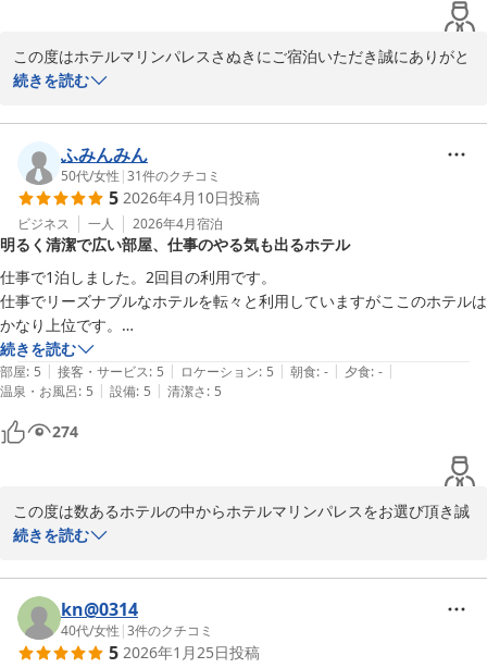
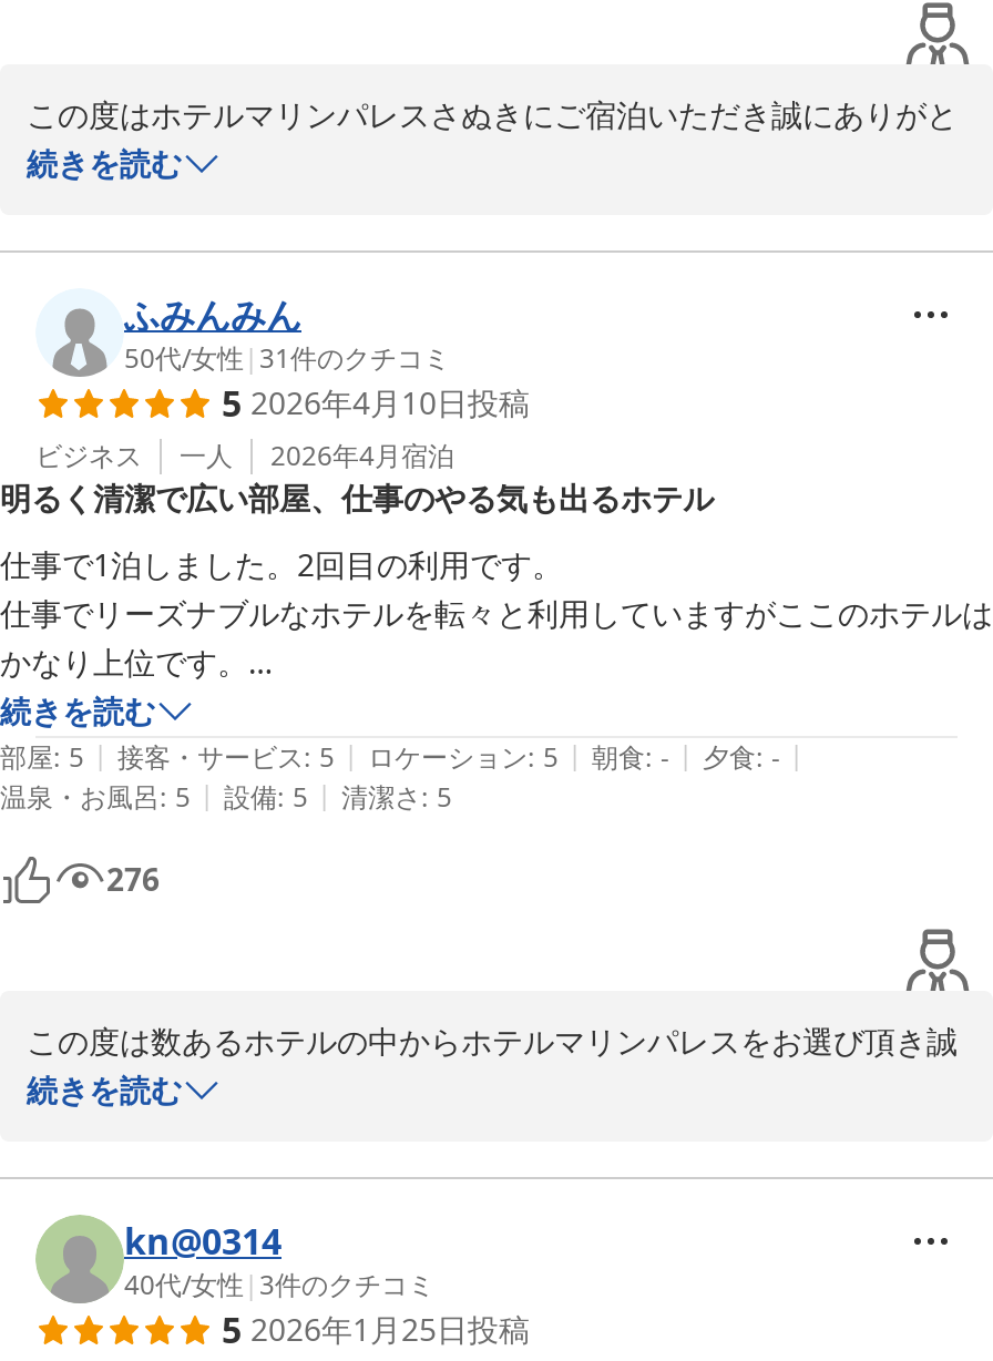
[52,421,78,442] 274 -> [106,858,160,900] 276

